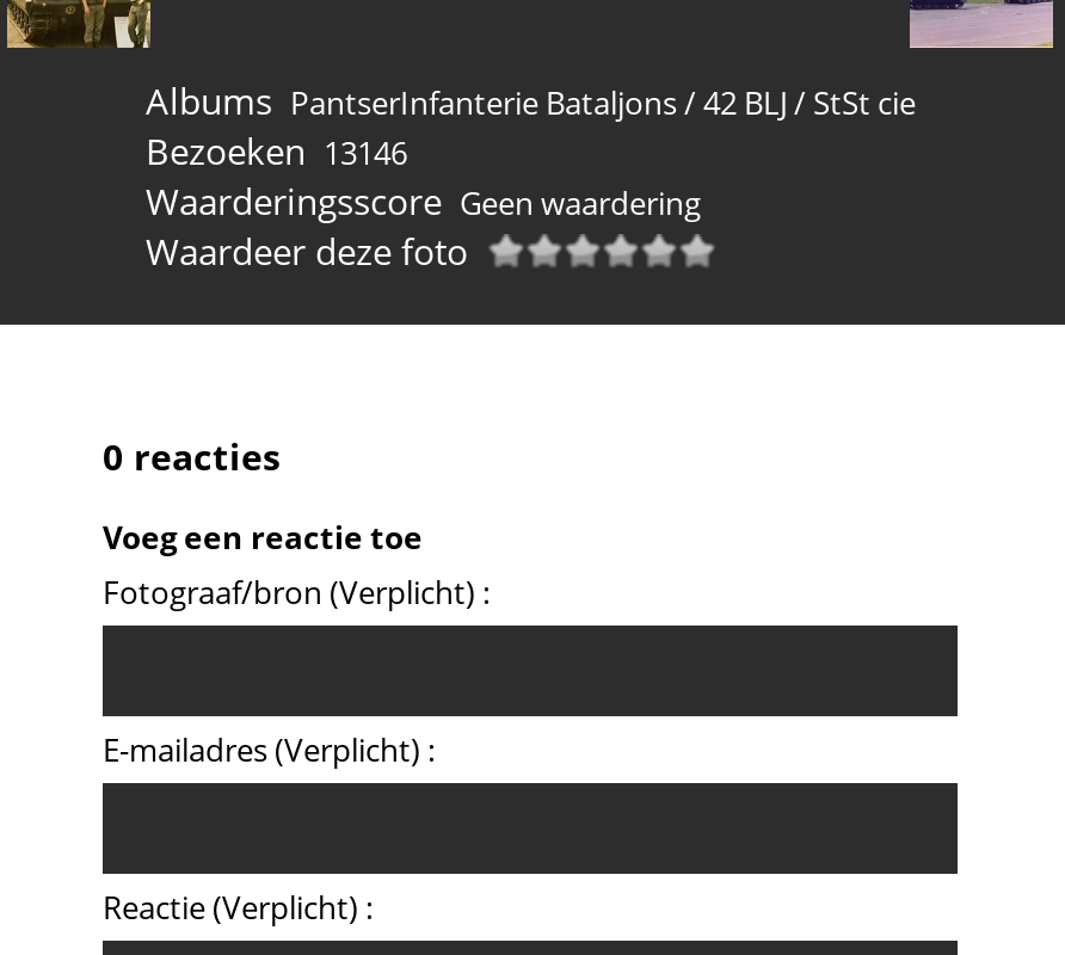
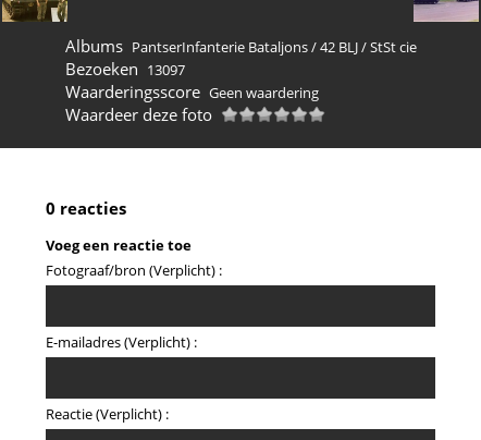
[146,127,407,174] Bezoeken 13146 -> [65,58,184,80] Bezoeken 13097

